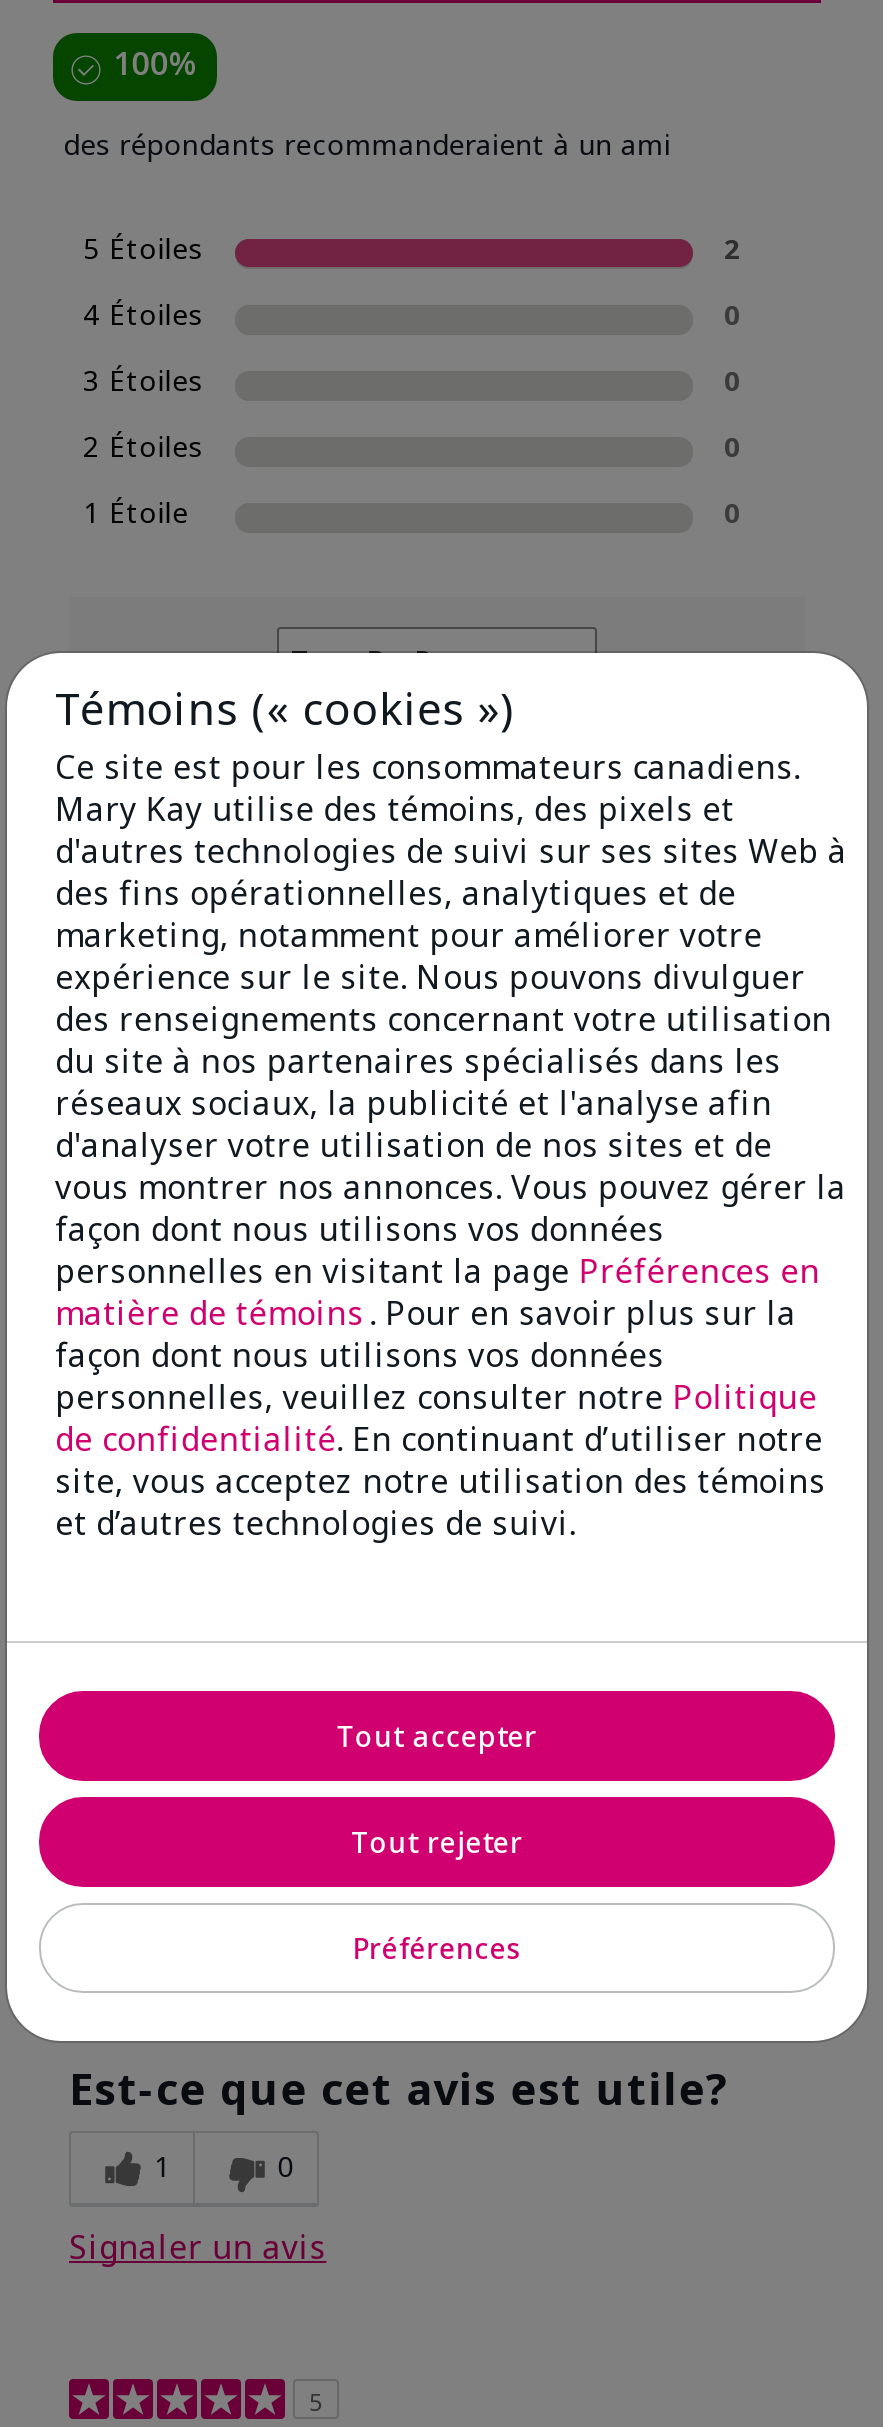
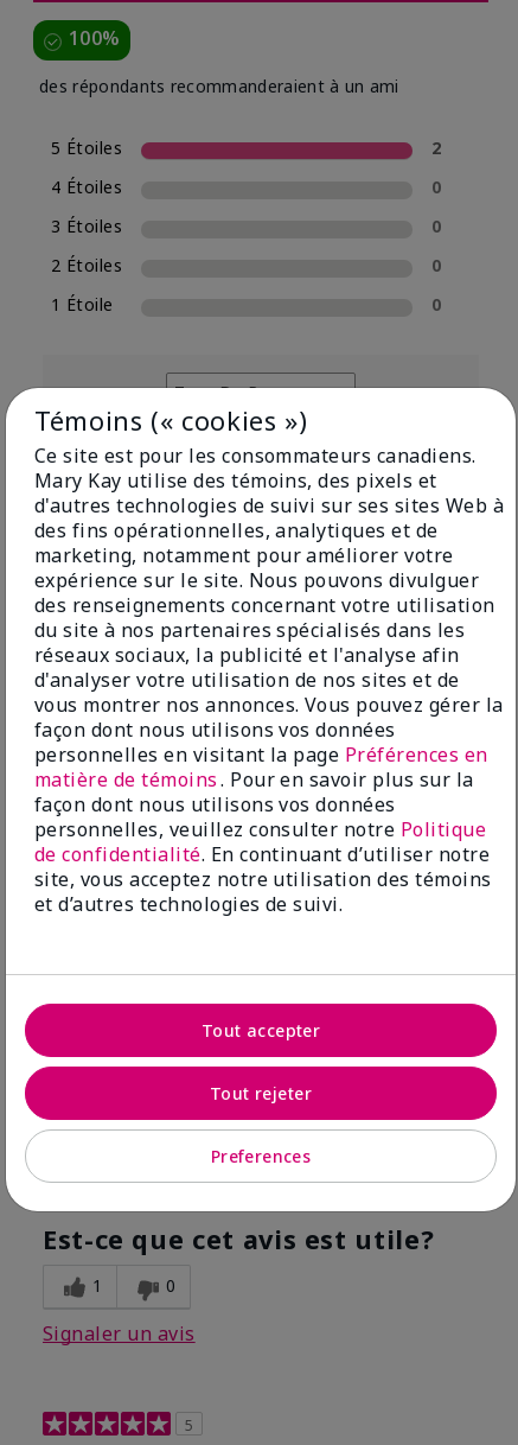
[352,1928,522,1966] Préférences -> [211,1144,311,1167] Preferences

